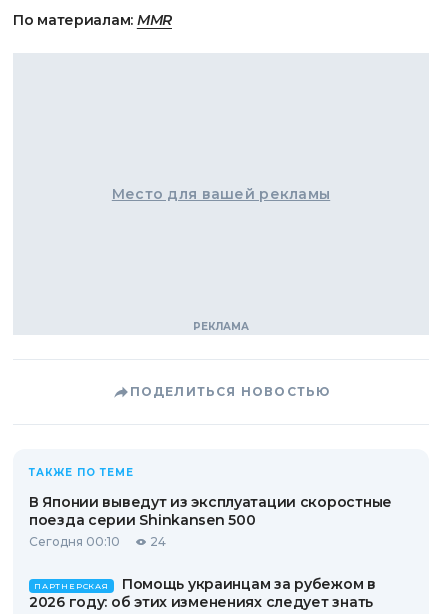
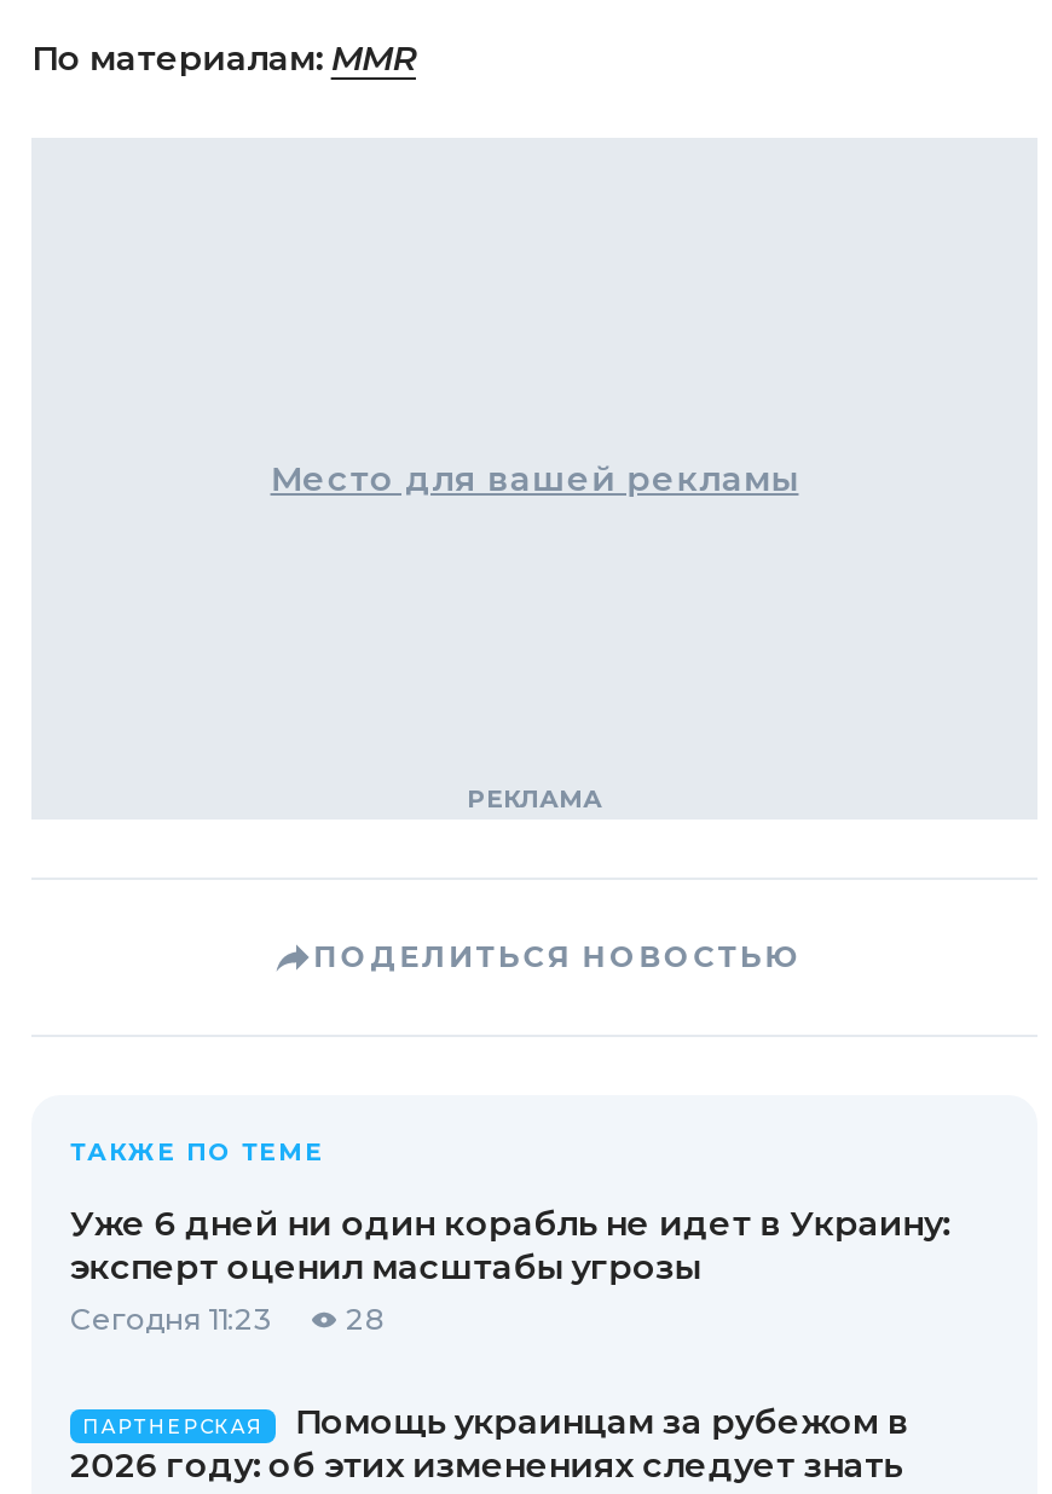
[29,493,392,549] В Японии выведут из эксплуатации скоростные | поезда серии Shinkansen 500 | Сегодня 00:10 | 24 -> [70,1202,949,1338] Уже 6 дней ни один корабль не идет в Украину: | эксперт оценил масштабы угрозы | Сегодня 11:23 | 28

